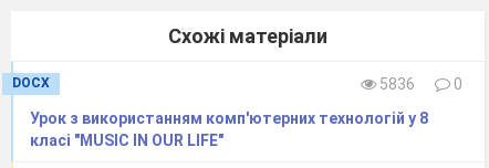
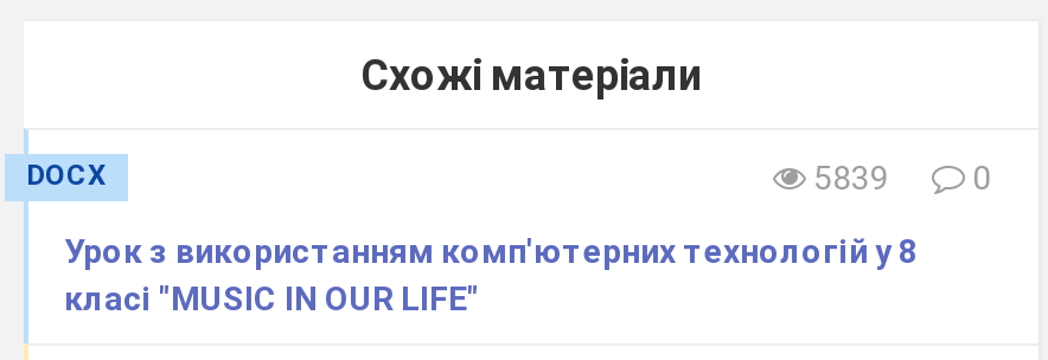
[376,75,462,92] 5836 0 -> [806,158,991,196] 5839 0

